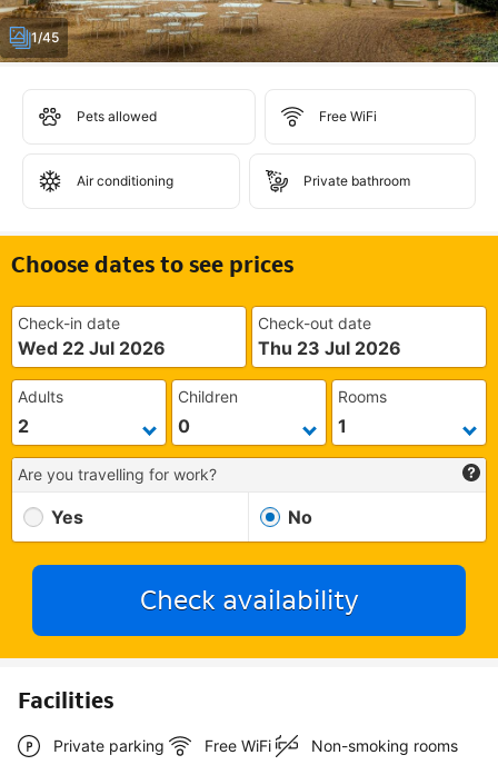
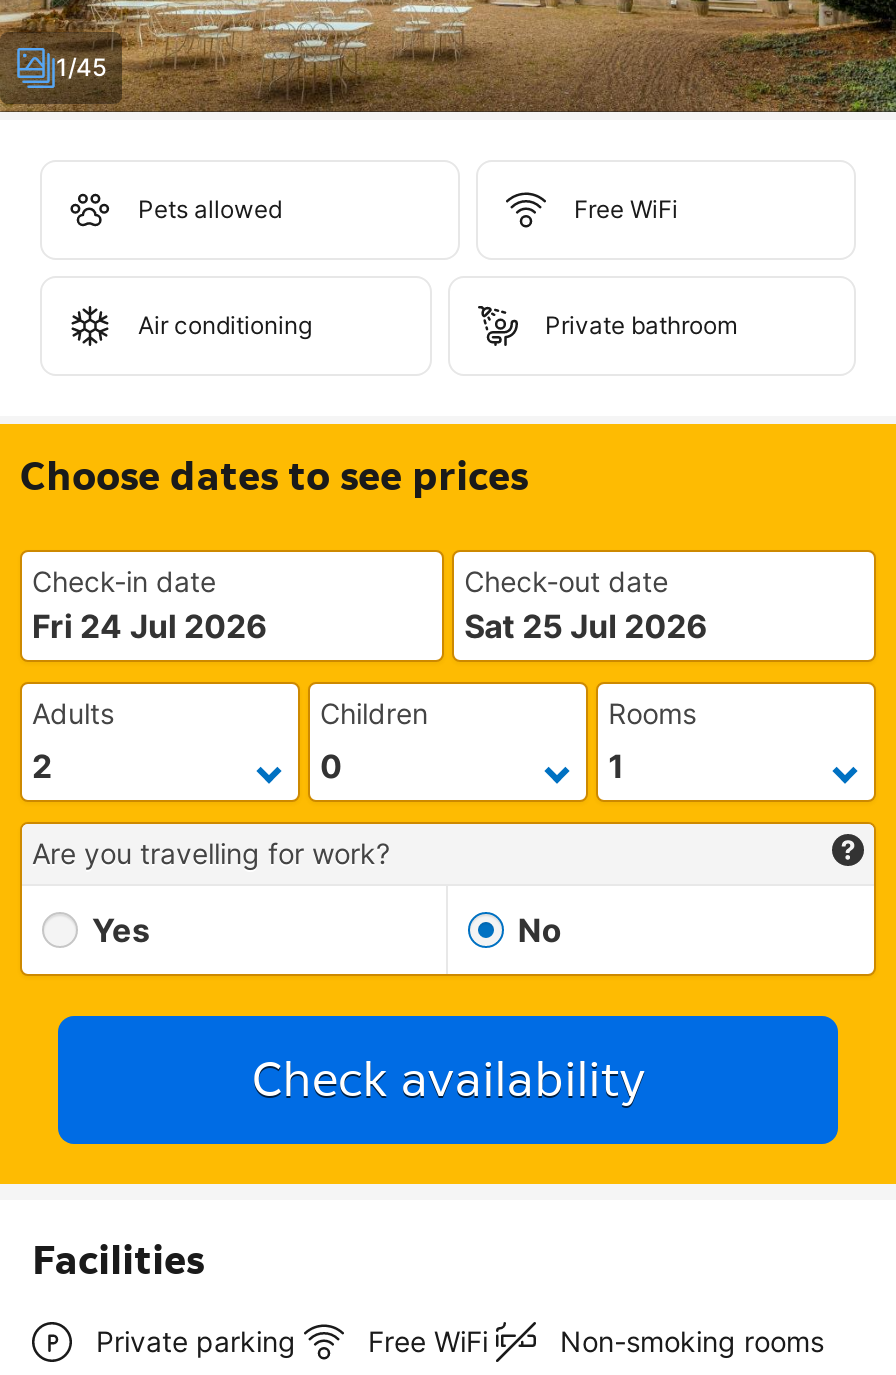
[18,337,166,359] Wed 22 Jul 2026 -> [32,606,268,646] Fri 24 Jul 2026
[258,337,401,359] Thu 23 Jul 2026 -> [464,606,708,646] Sat 25 Jul 2026

